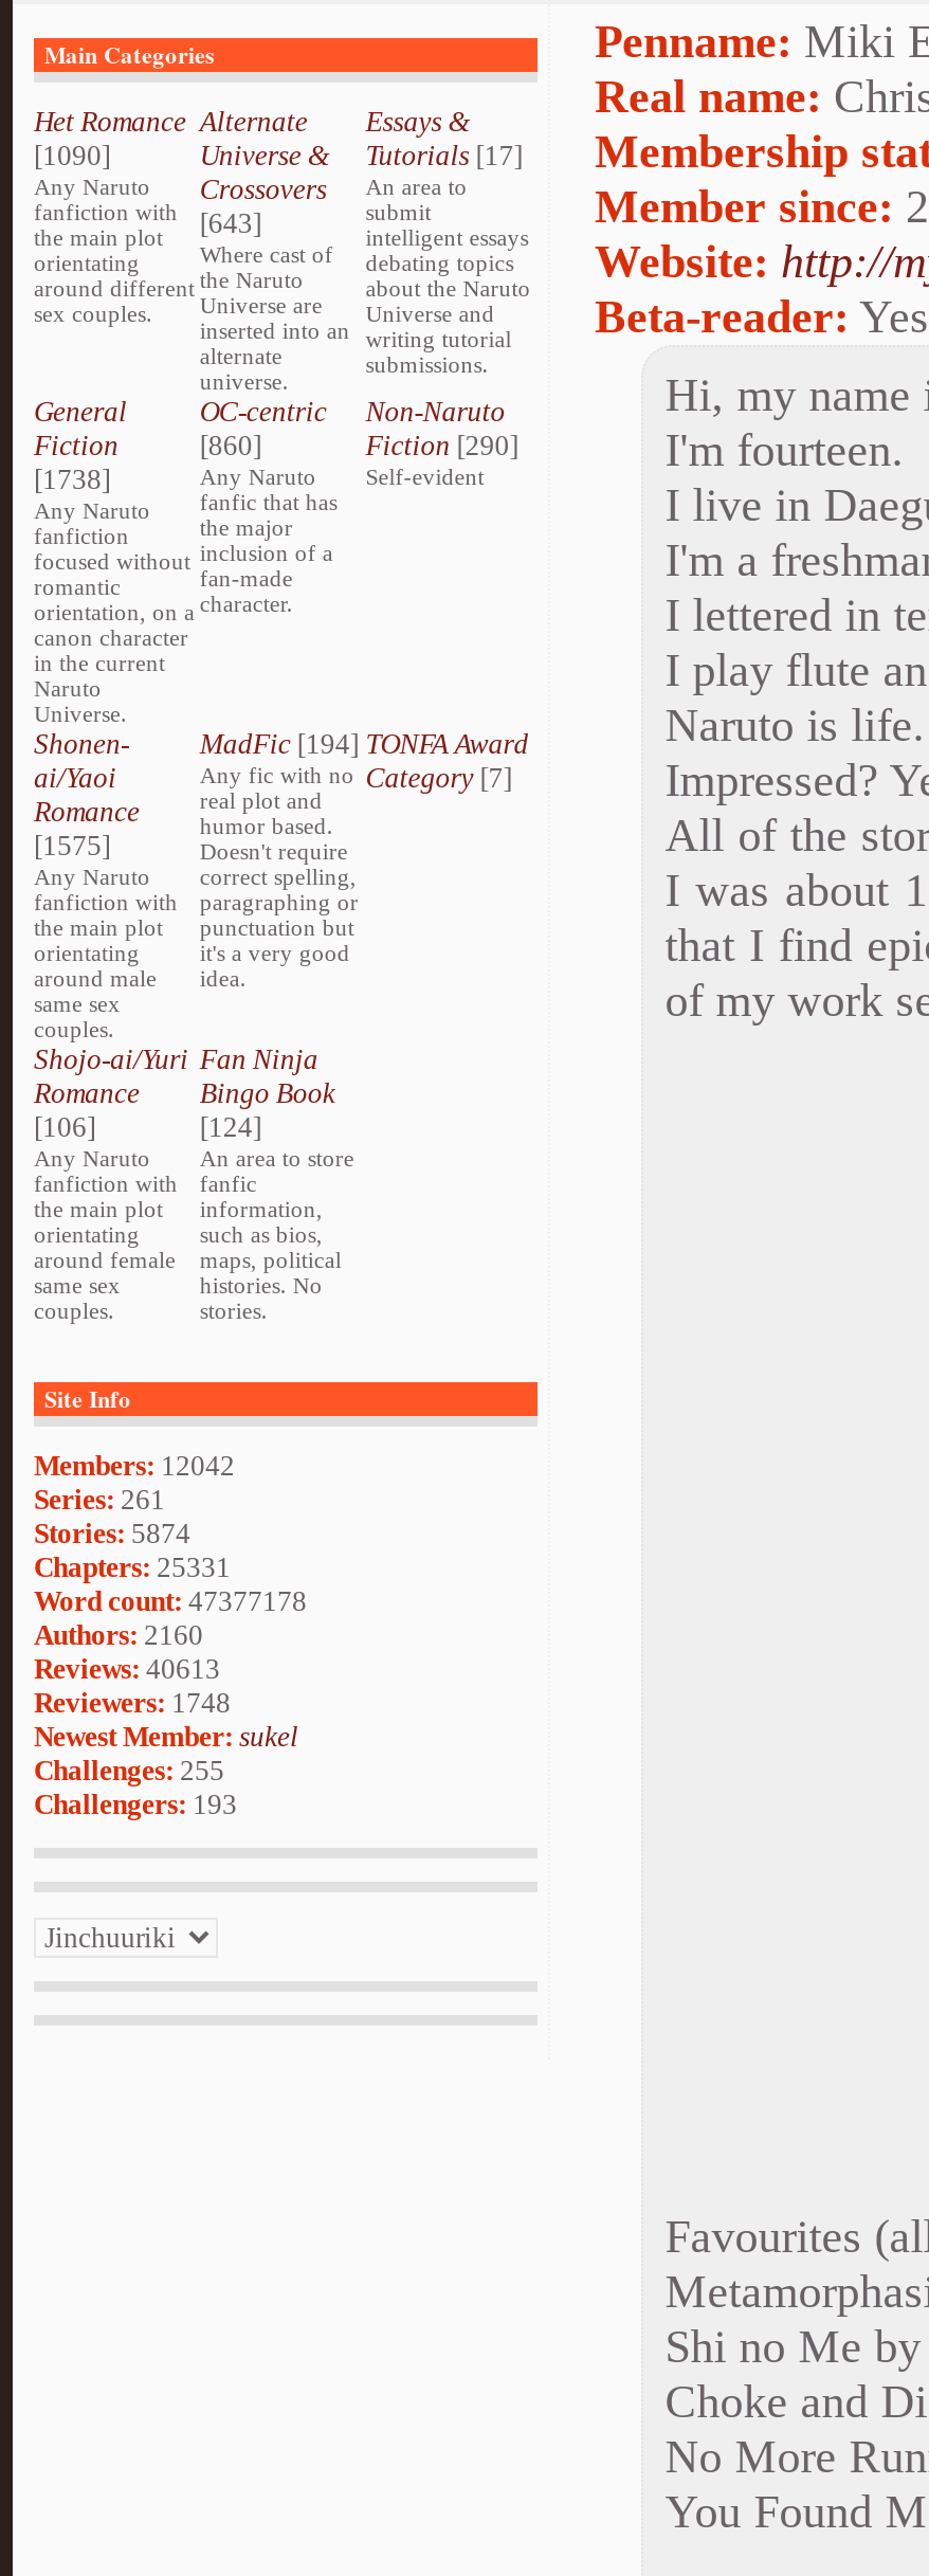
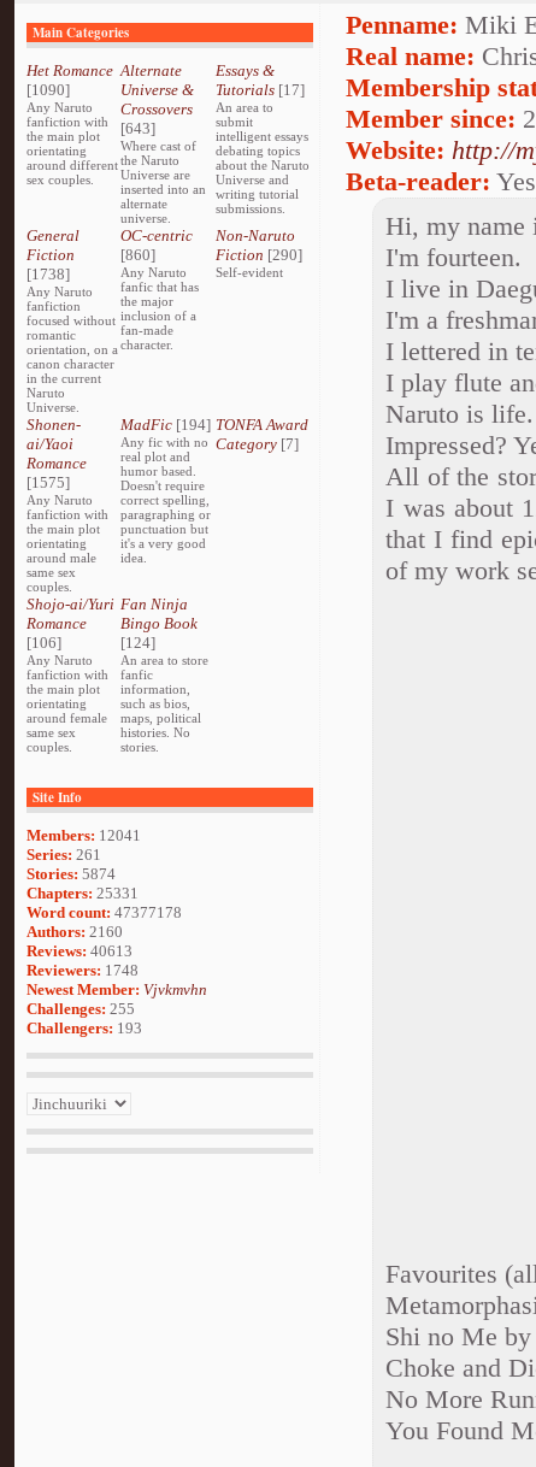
[34,1450,235,1482] Members: 12042 -> [26,826,141,844] Members: 12041
[34,1721,298,1753] Newest Member: sukel -> [26,980,207,998] Newest Member: Vjvkmvhn

